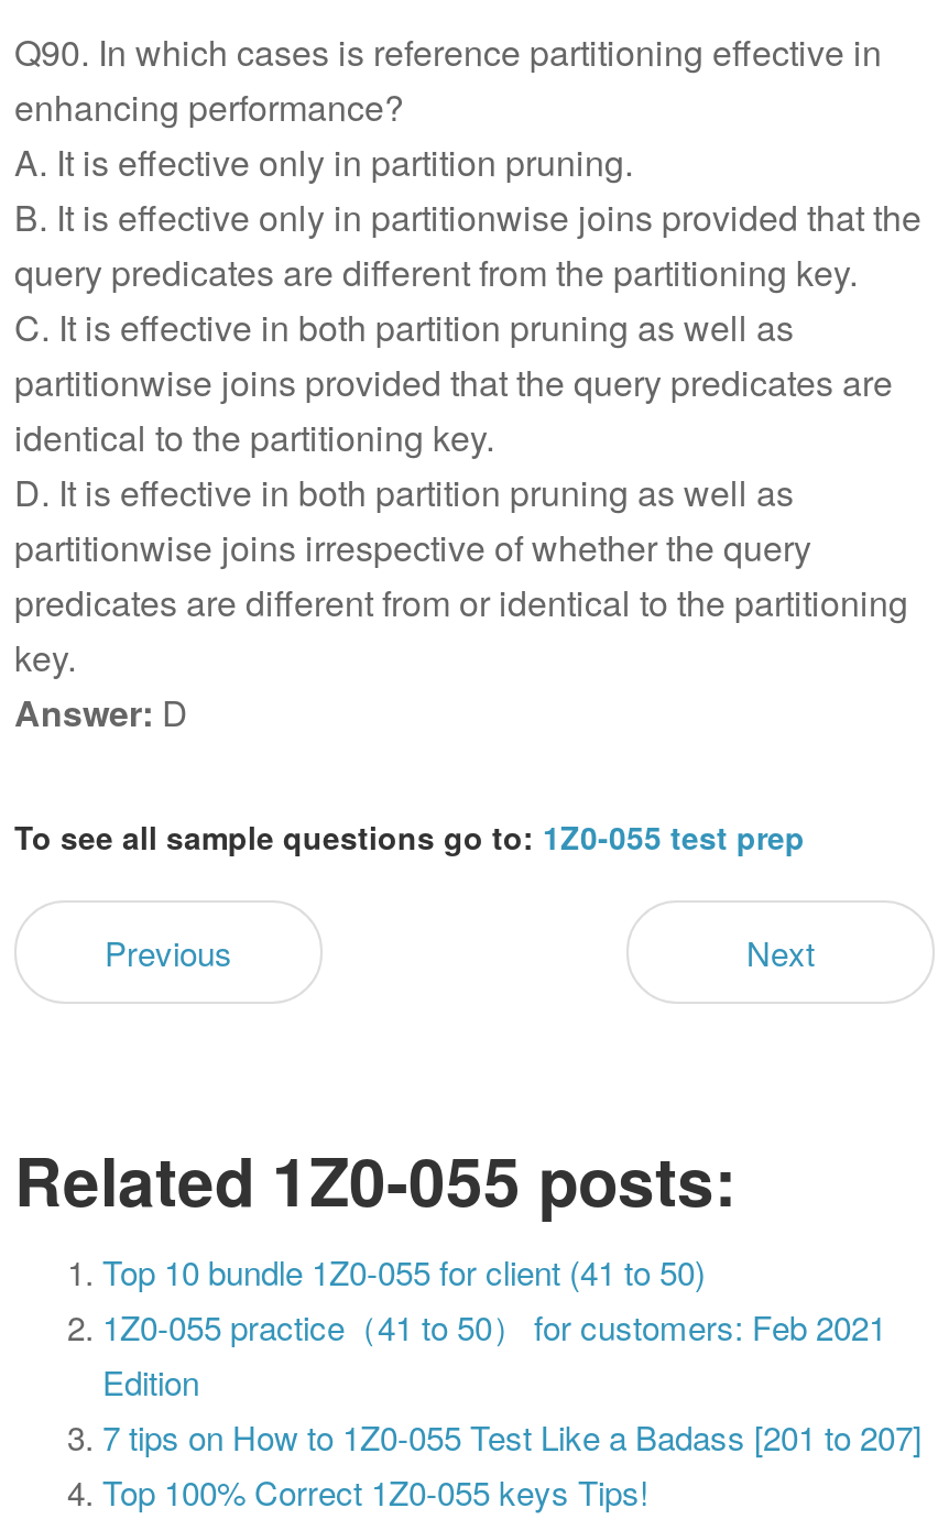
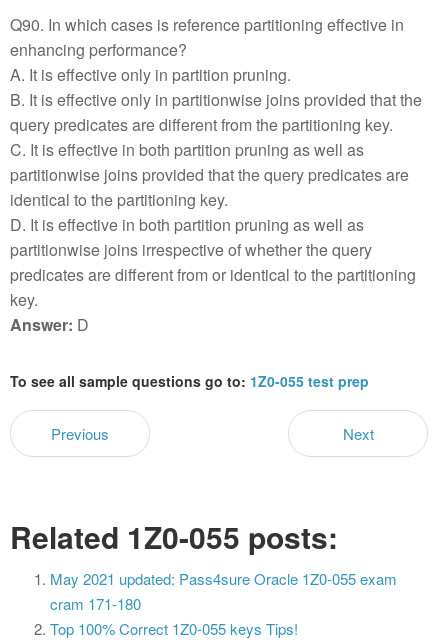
[102,1248,921,1460] Top 10 bundle 1Z0-055 for client (41 to 50) | 1Z0-055 practice（41 to 50） for customers: Feb 2021 | Edition | 7 tips on How to 1Z0-055 Test Like a Badass [201 to 207] -> [50,568,397,614] May 2021 updated: Pass4sure Oracle 1Z0-055 exam | cram 171-180

